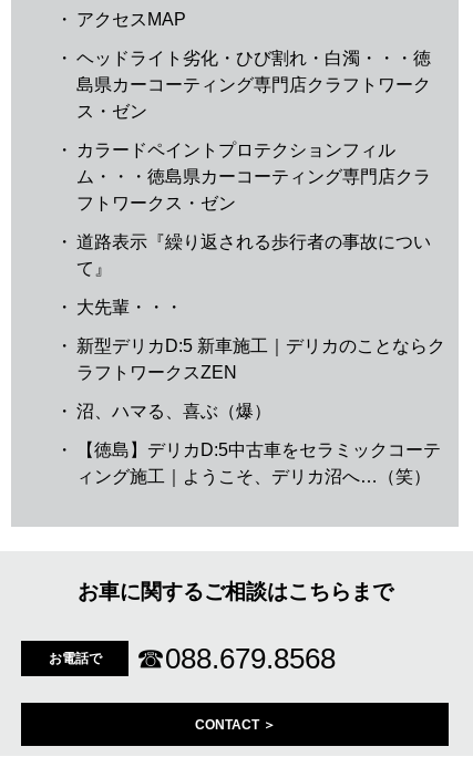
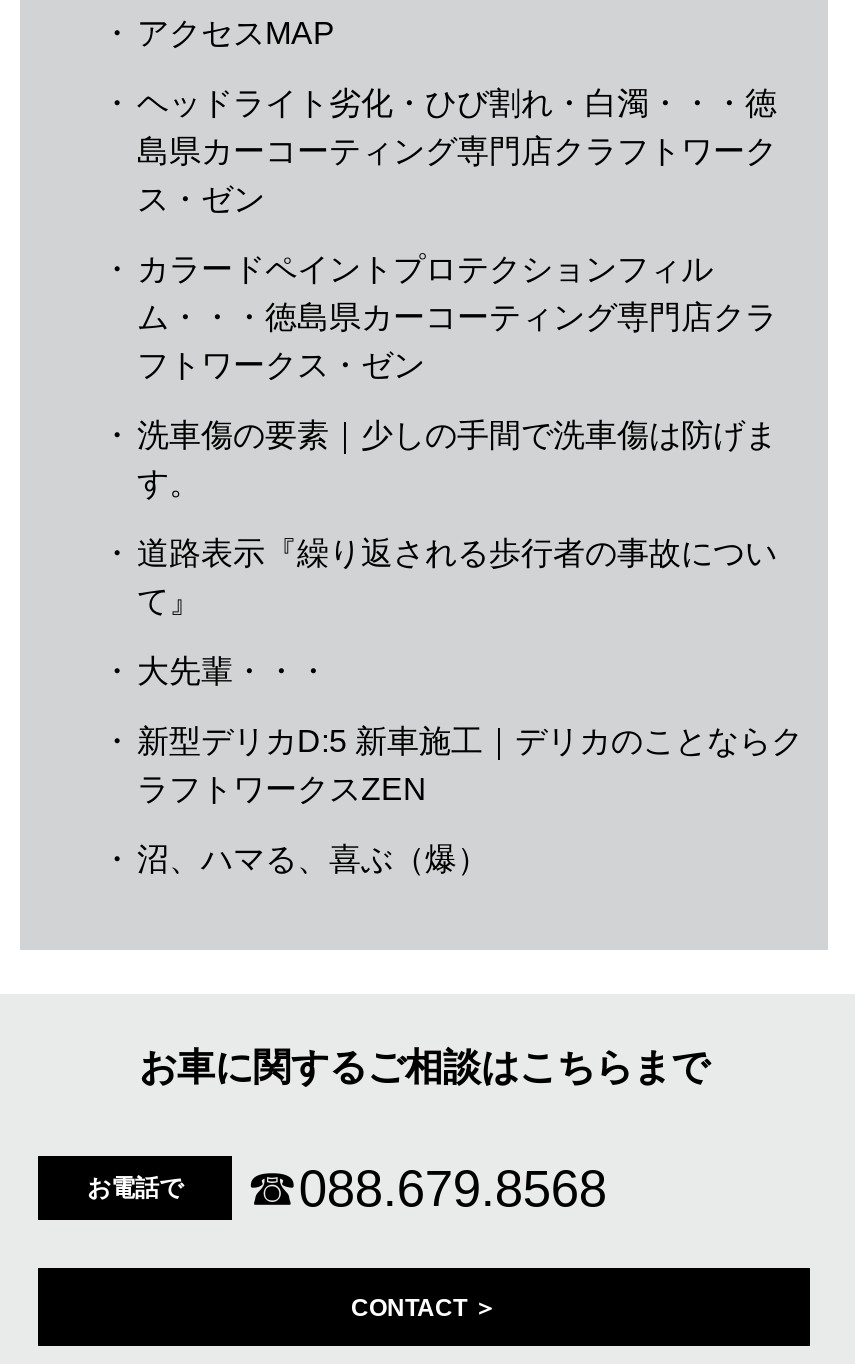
none -> [101,418,777,500] ・ 洗車傷の要素｜少しの手間で洗車傷は防げま | す。
moved [56,232,445,420] -> [101,536,803,875]: ・ 道路表示『繰り返される歩行者の事故につい | て』 | ・ 新型デリカD:5 新車施工｜デリカのことならク | ラフトワークスZEN | ・ 沼、ハマる、喜ぶ（爆）
[56,440,440,485] ・ 【徳島】デリカD:5中古車をセラミックコーテ | ィング施工｜ようこそ、デリカ沼へ…（笑） -> none

